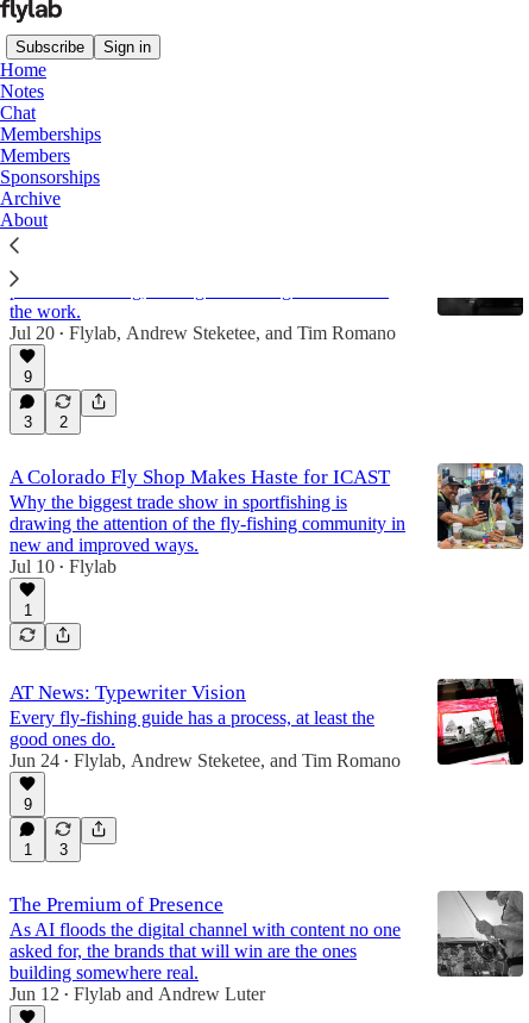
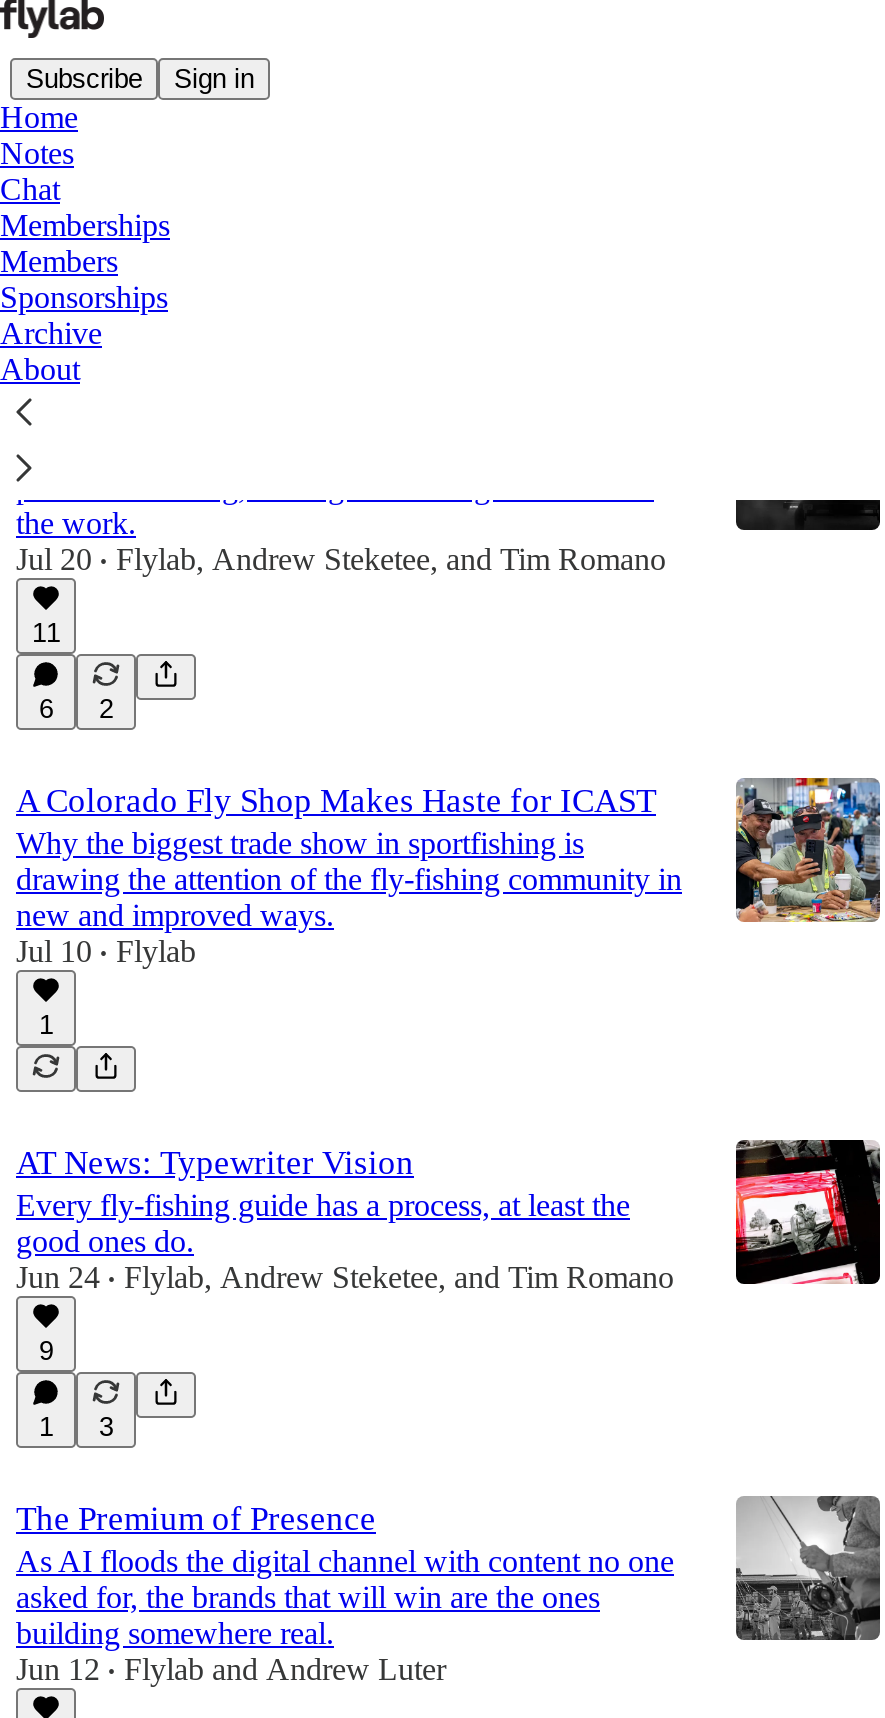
[23,368,32,386] 9 -> [32,618,60,648] 11
[23,413,67,431] 3 2 -> [39,694,113,724] 6 2

